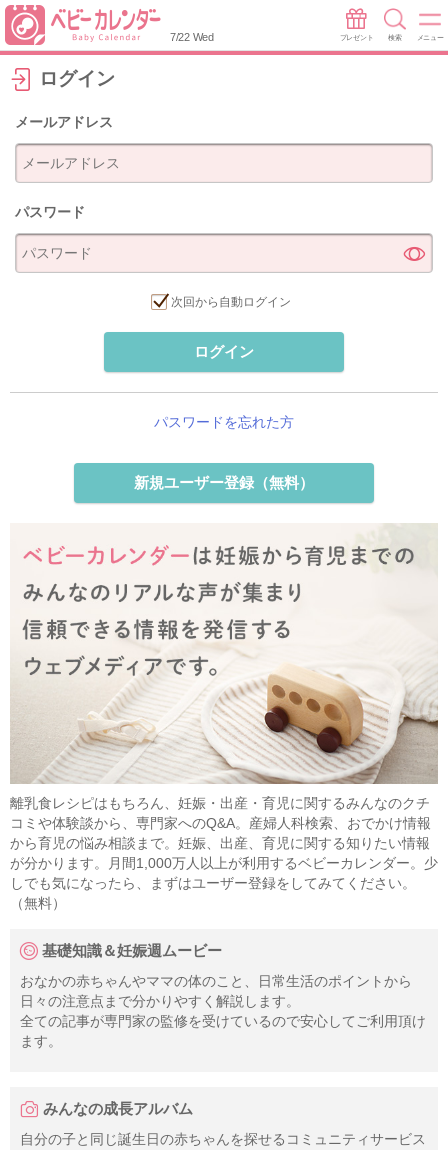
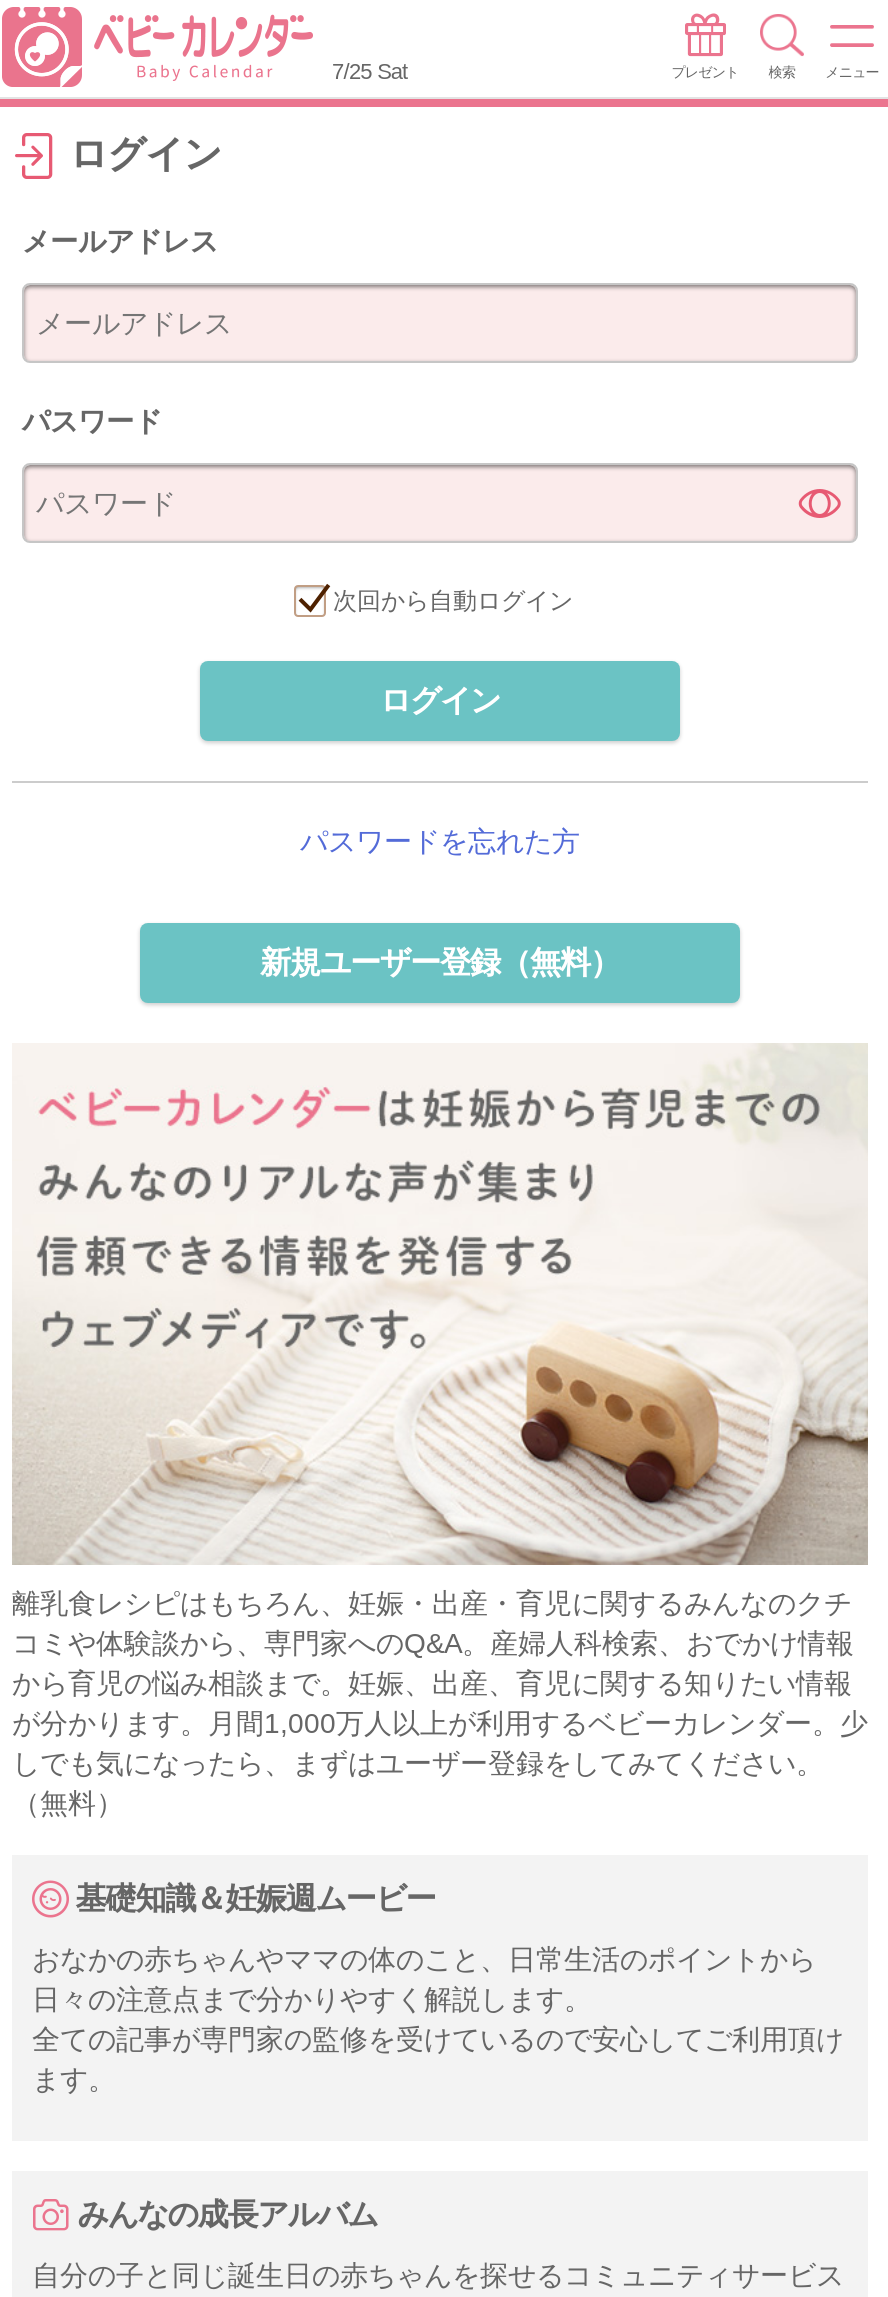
[170,31,214,43] 7/22 Wed -> [332,59,408,83] 7/25 Sat

